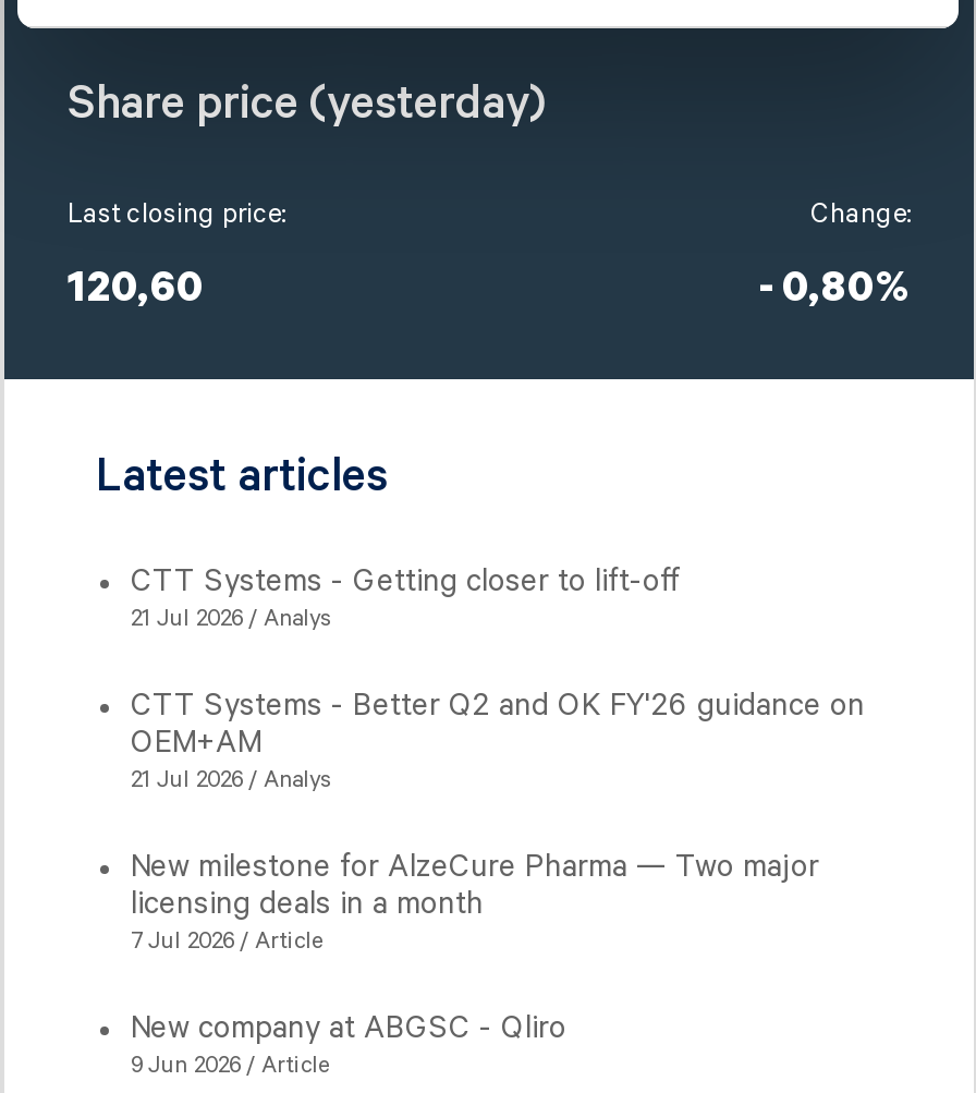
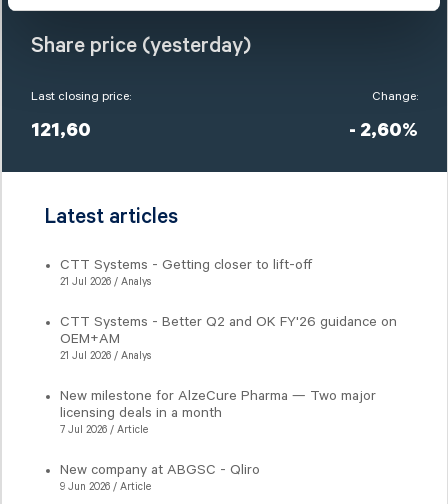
[68,270,205,318] 120,60 -> [31,122,91,144] 121,60
[758,270,911,318] - 0,80% -> [349,122,418,144] - 2,60%

